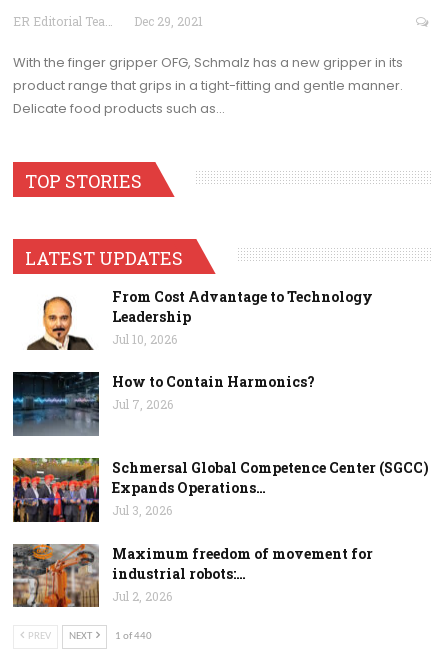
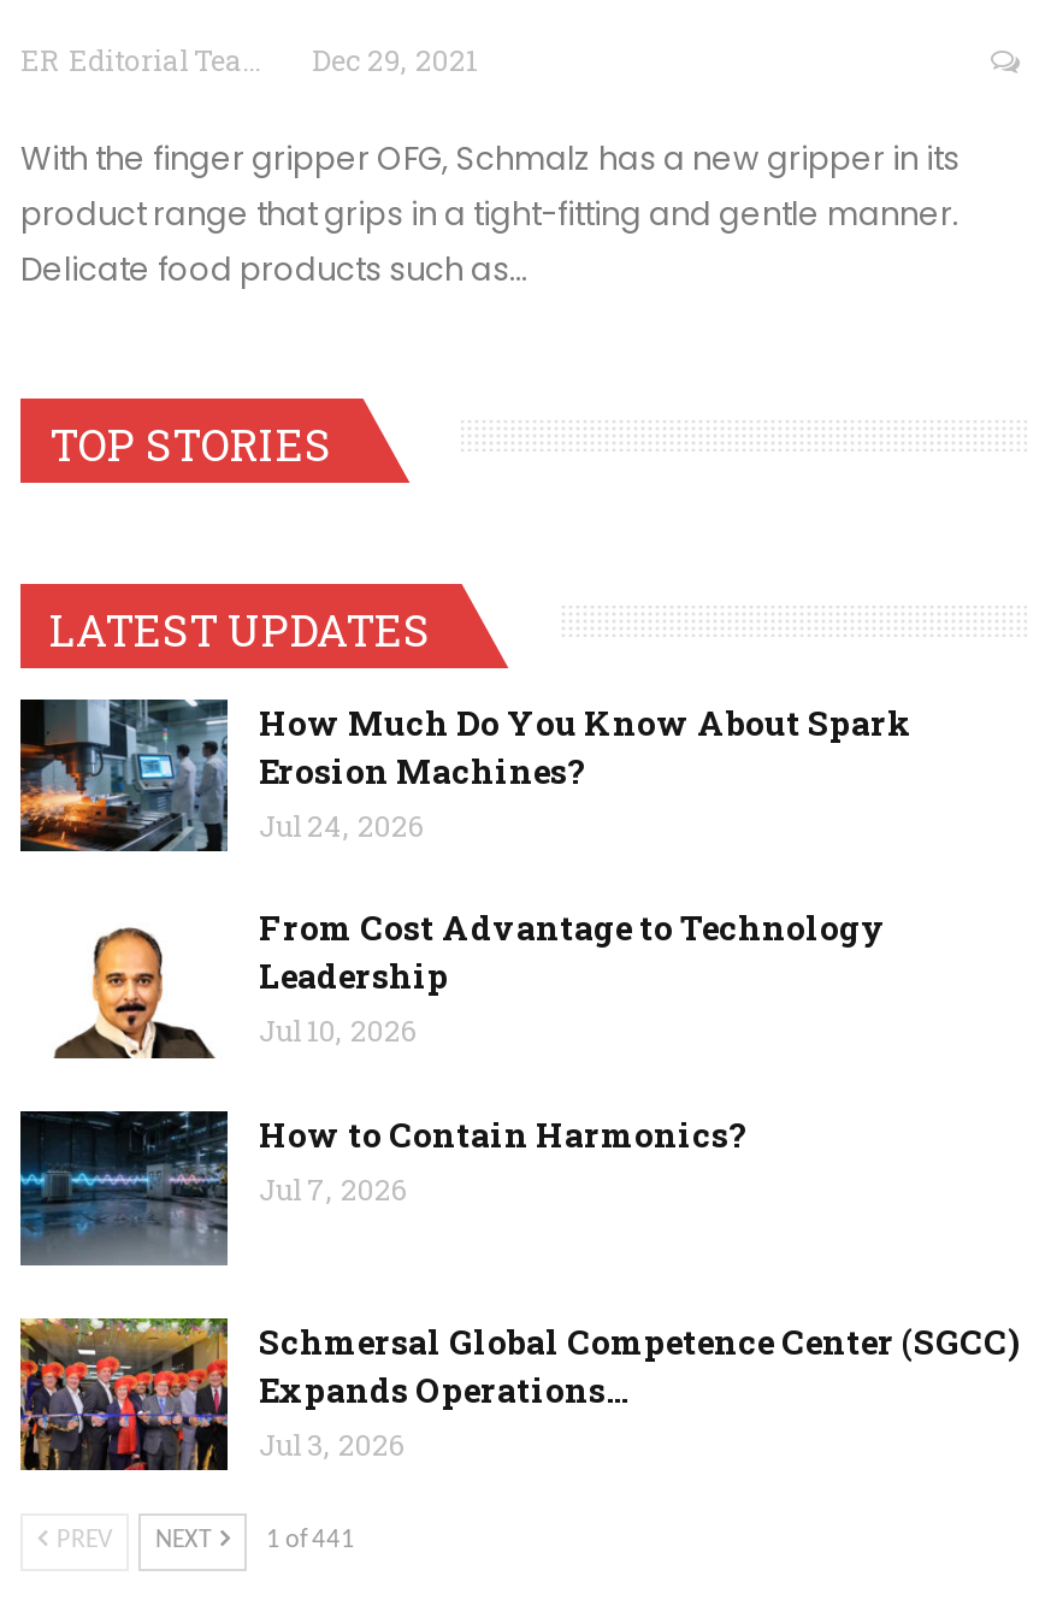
none -> [18,697,914,854] [image] | How Much Do You Know About Spark | Erosion Machines? | Jul 24, 2026
moved [38,287,429,518] -> [81,905,1022,1462]: [image] | From Cost Advantage to Technology | Leadership | ... | Expands Operations… | Jul 3, 2026
[12,543,373,608] [image] | Maximum freedom of movement for | industrial robots:… | Jul 2, 2026 -> none
[26,631,152,642] PREV NEXT 1 of 440 -> [52,1528,355,1555] PREV NEXT 1 of 441

